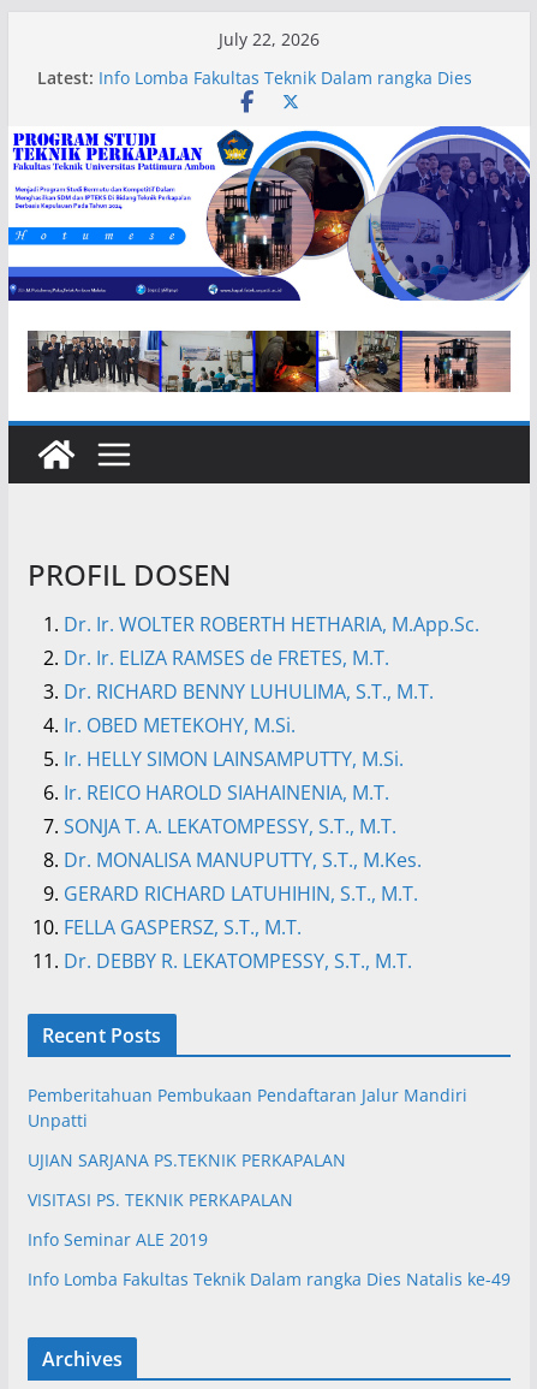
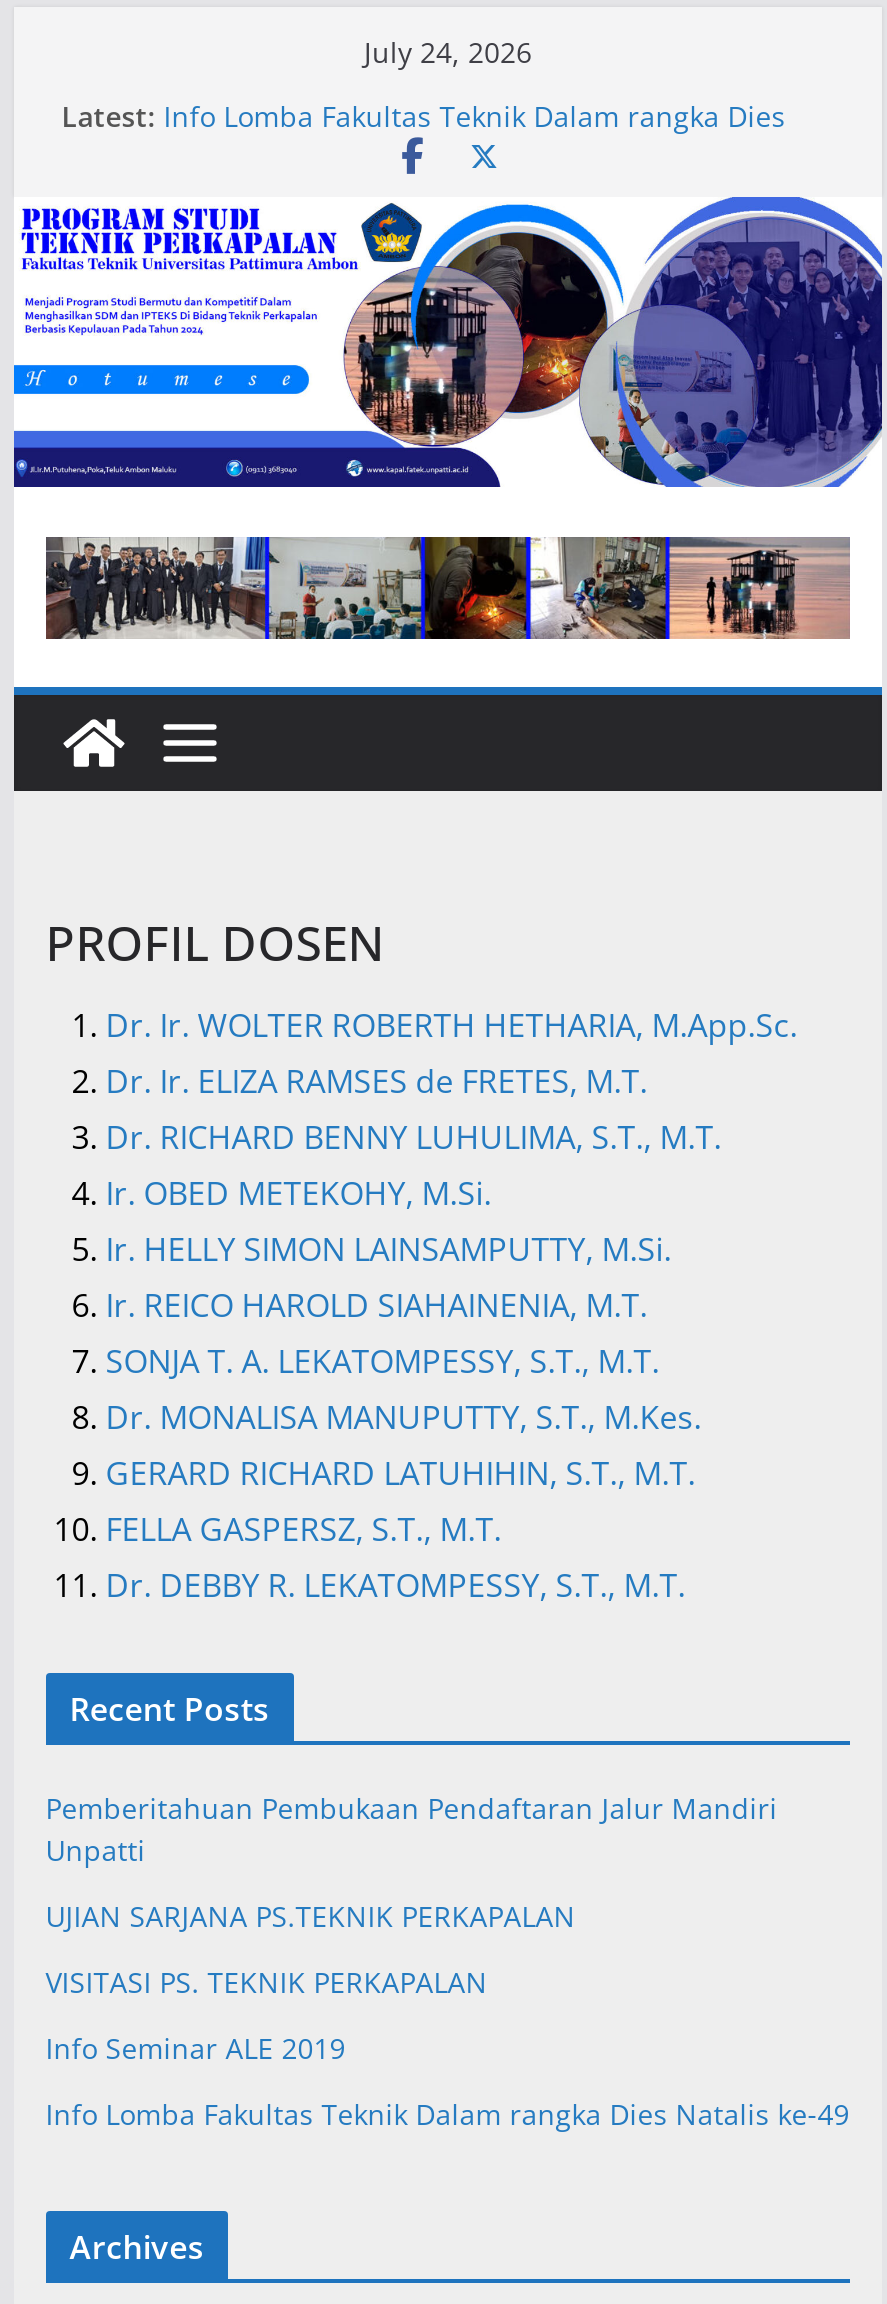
[219,28,320,51] July 22, 2026 -> [364,33,532,71] July 24, 2026

